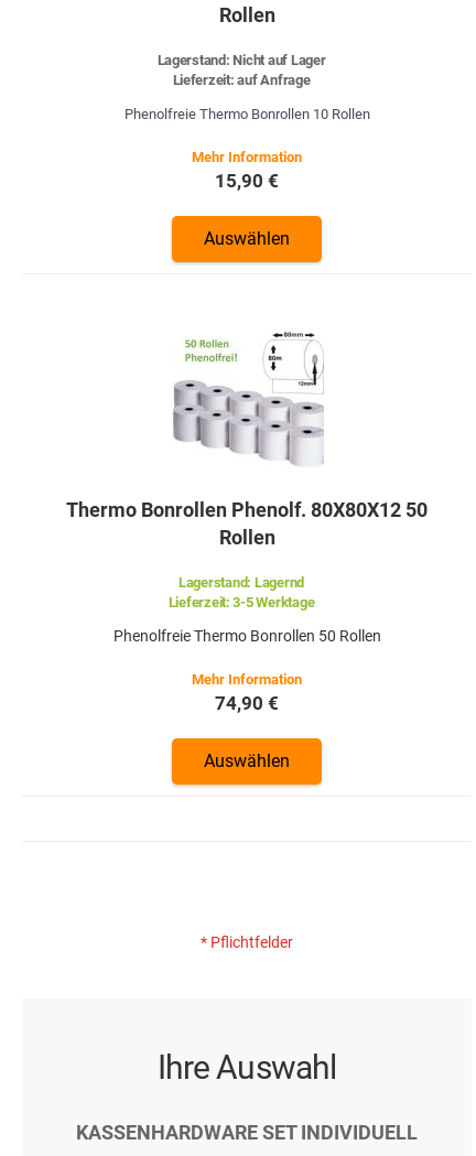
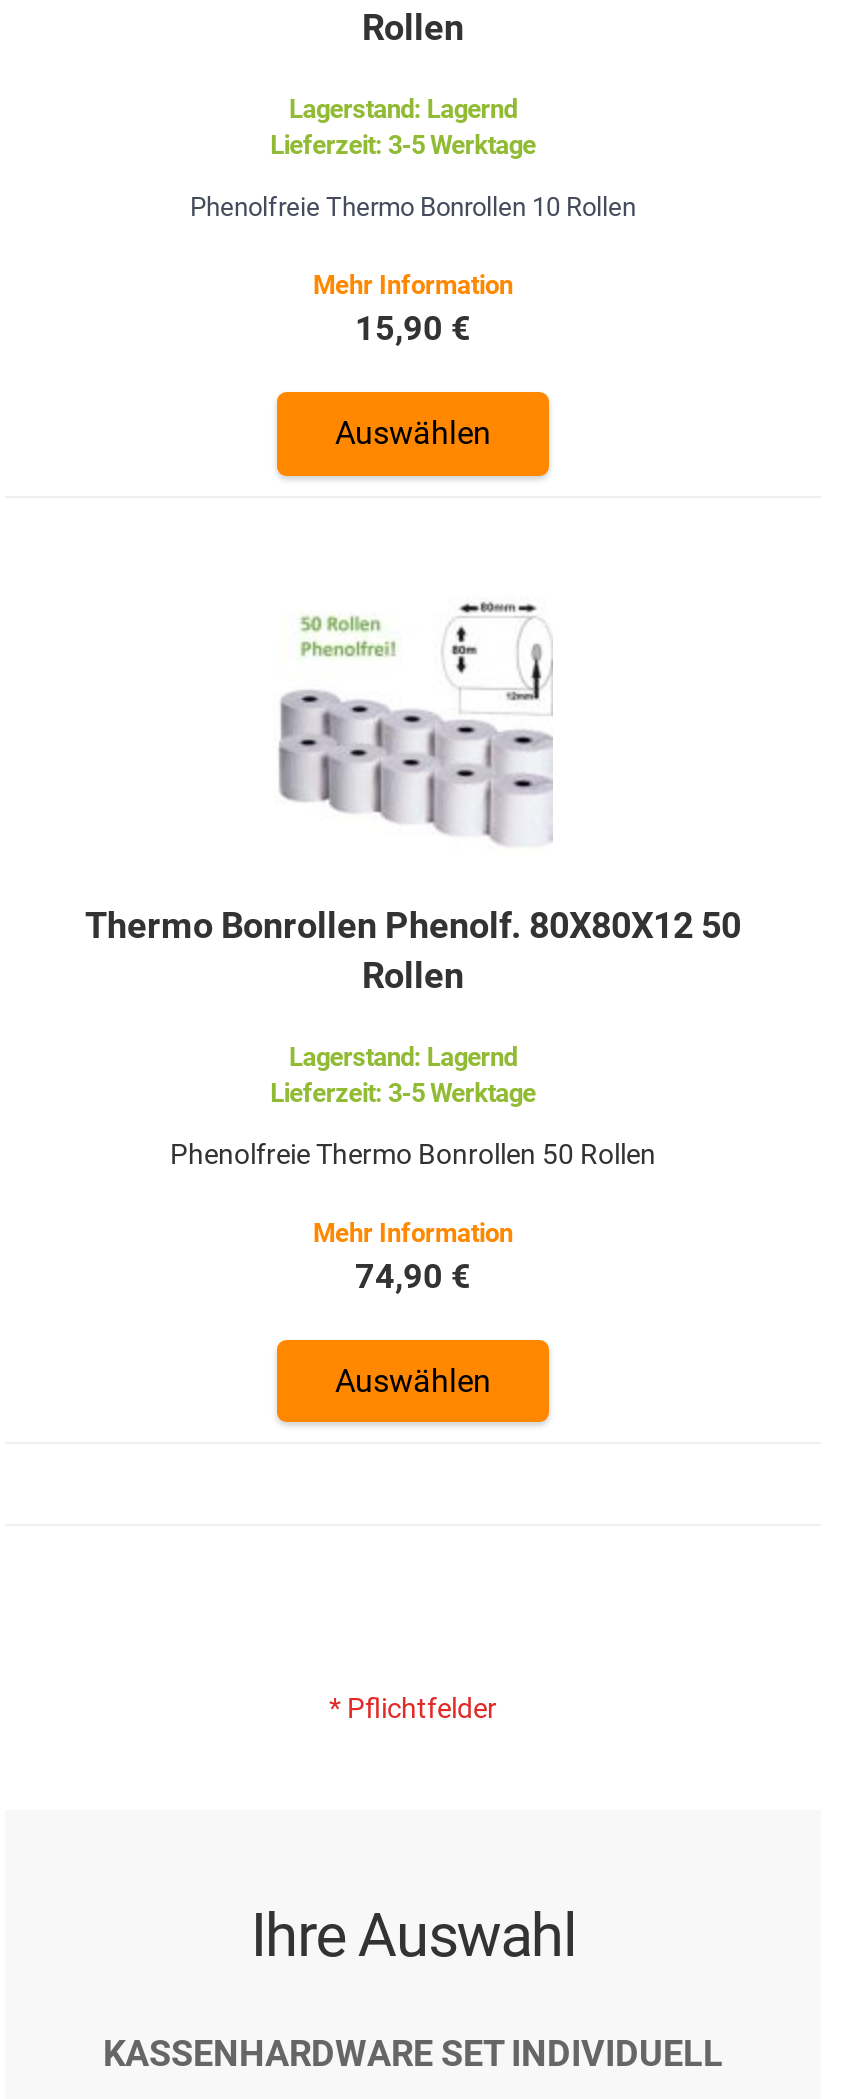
[157,52,326,88] Lagerstand: Nicht auf Lager | Lieferzeit: auf Anfrage -> [270,94,536,160] Lagerstand: Lagernd | Lieferzeit: 3-5 Werktage

